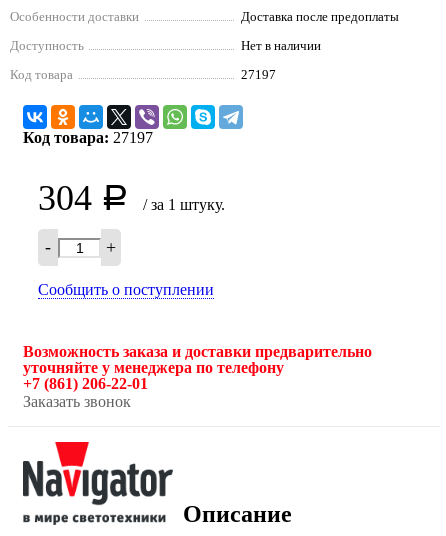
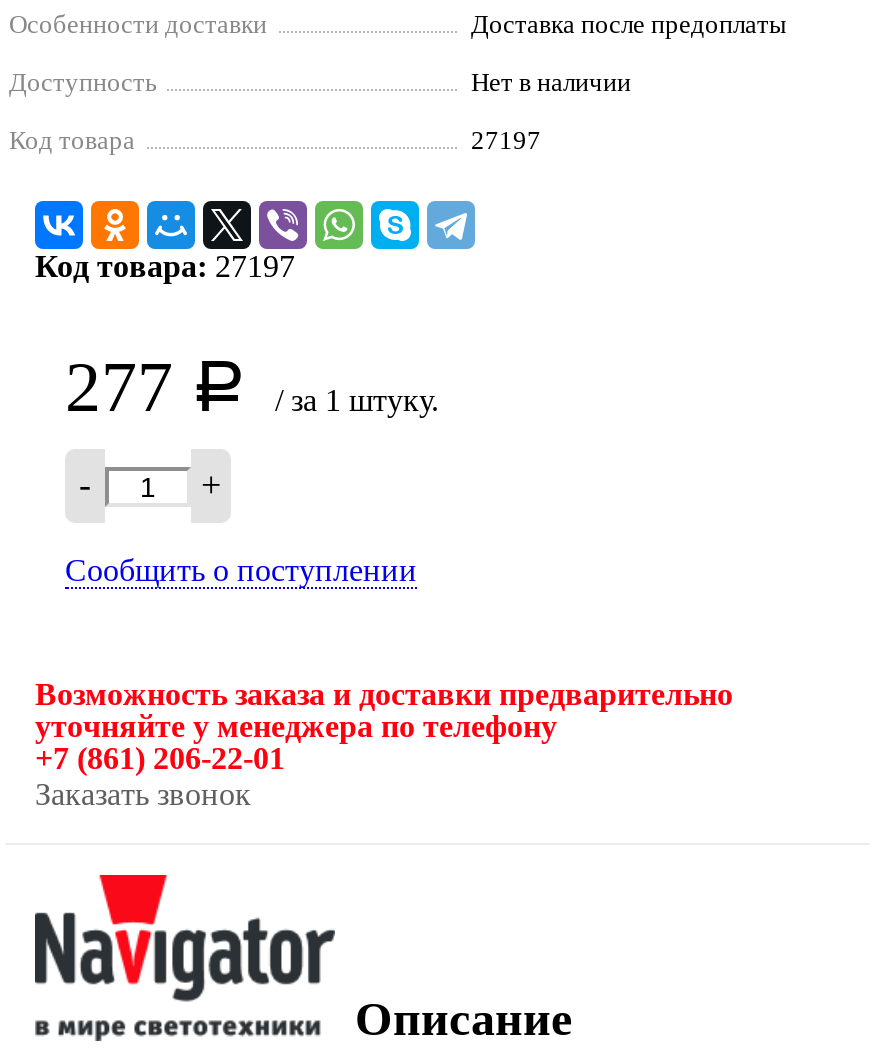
[38,178,225,218] 304 Р / за 1 штуку. -> [65,348,439,428] 277 Р / за 1 штуку.

